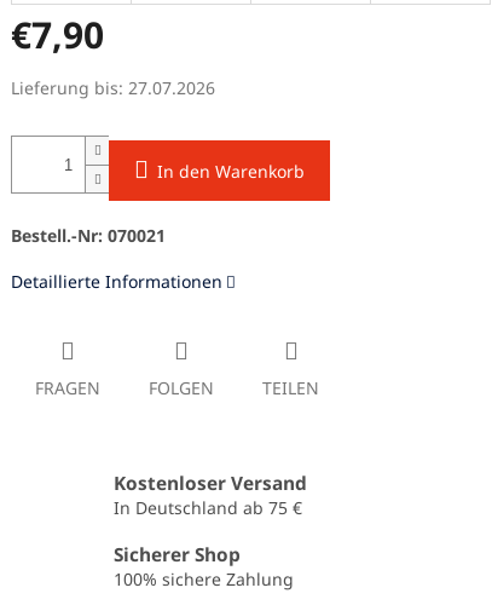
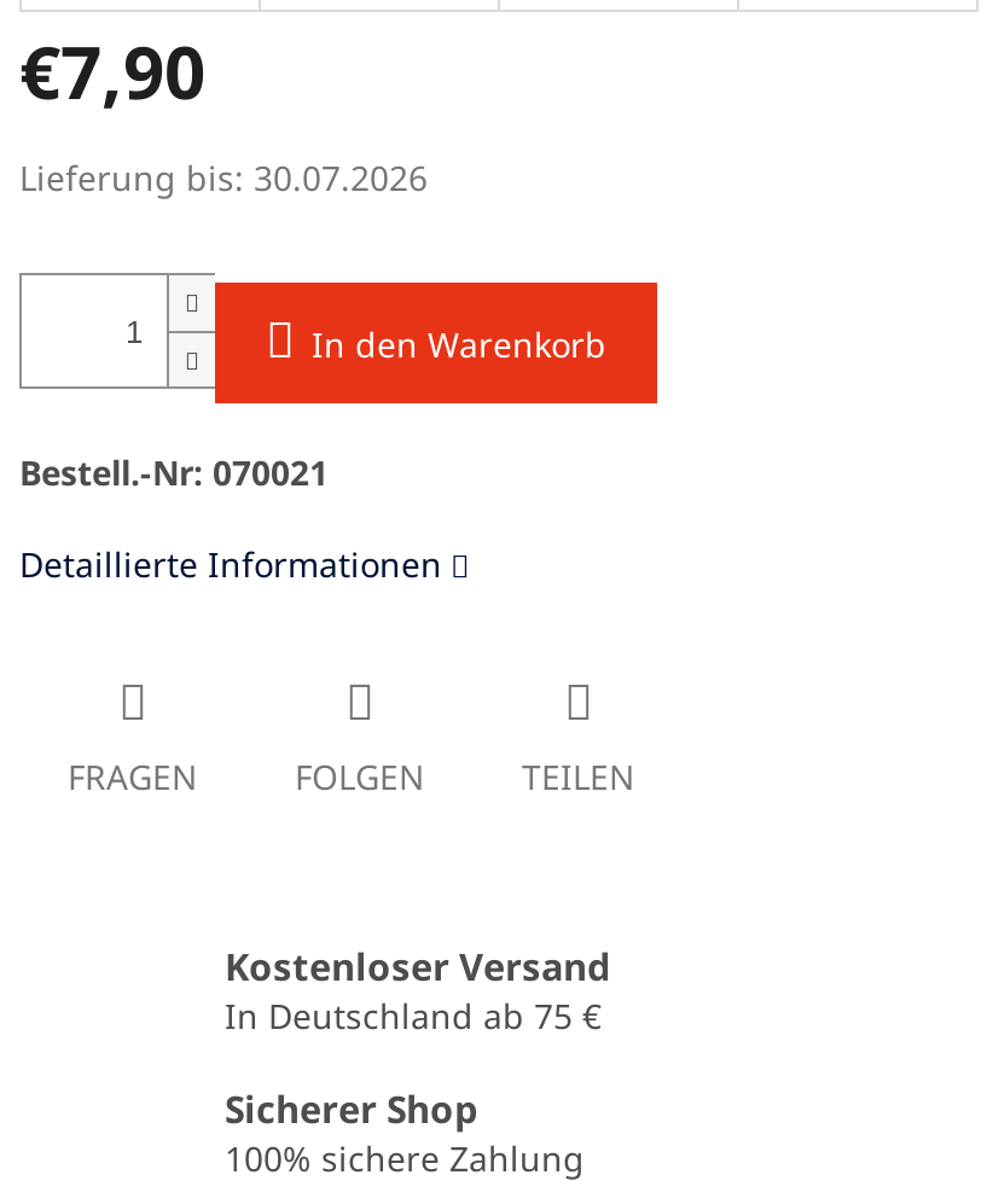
[11,77,215,100] Lieferung bis: 27.07.2026 -> [19,156,428,201] Lieferung bis: 30.07.2026

